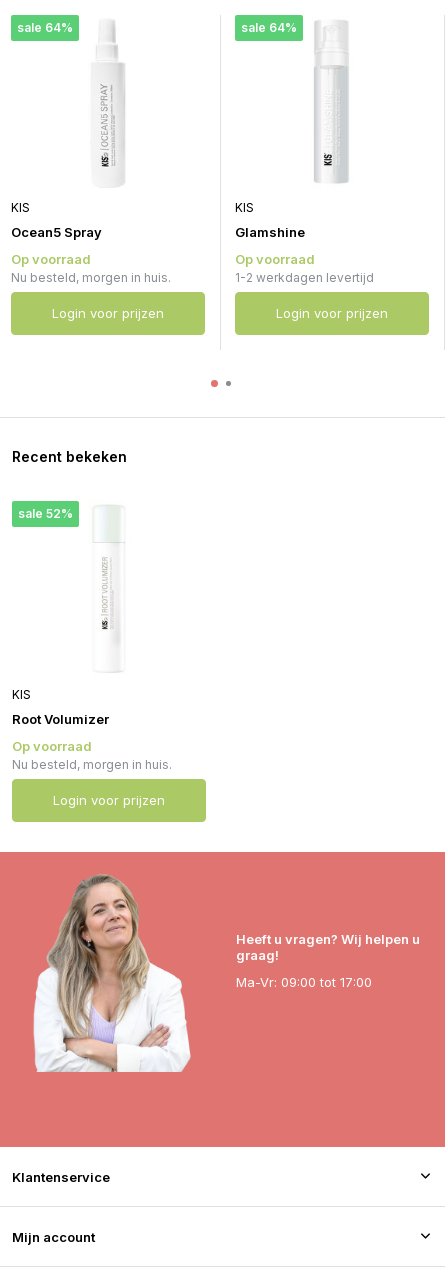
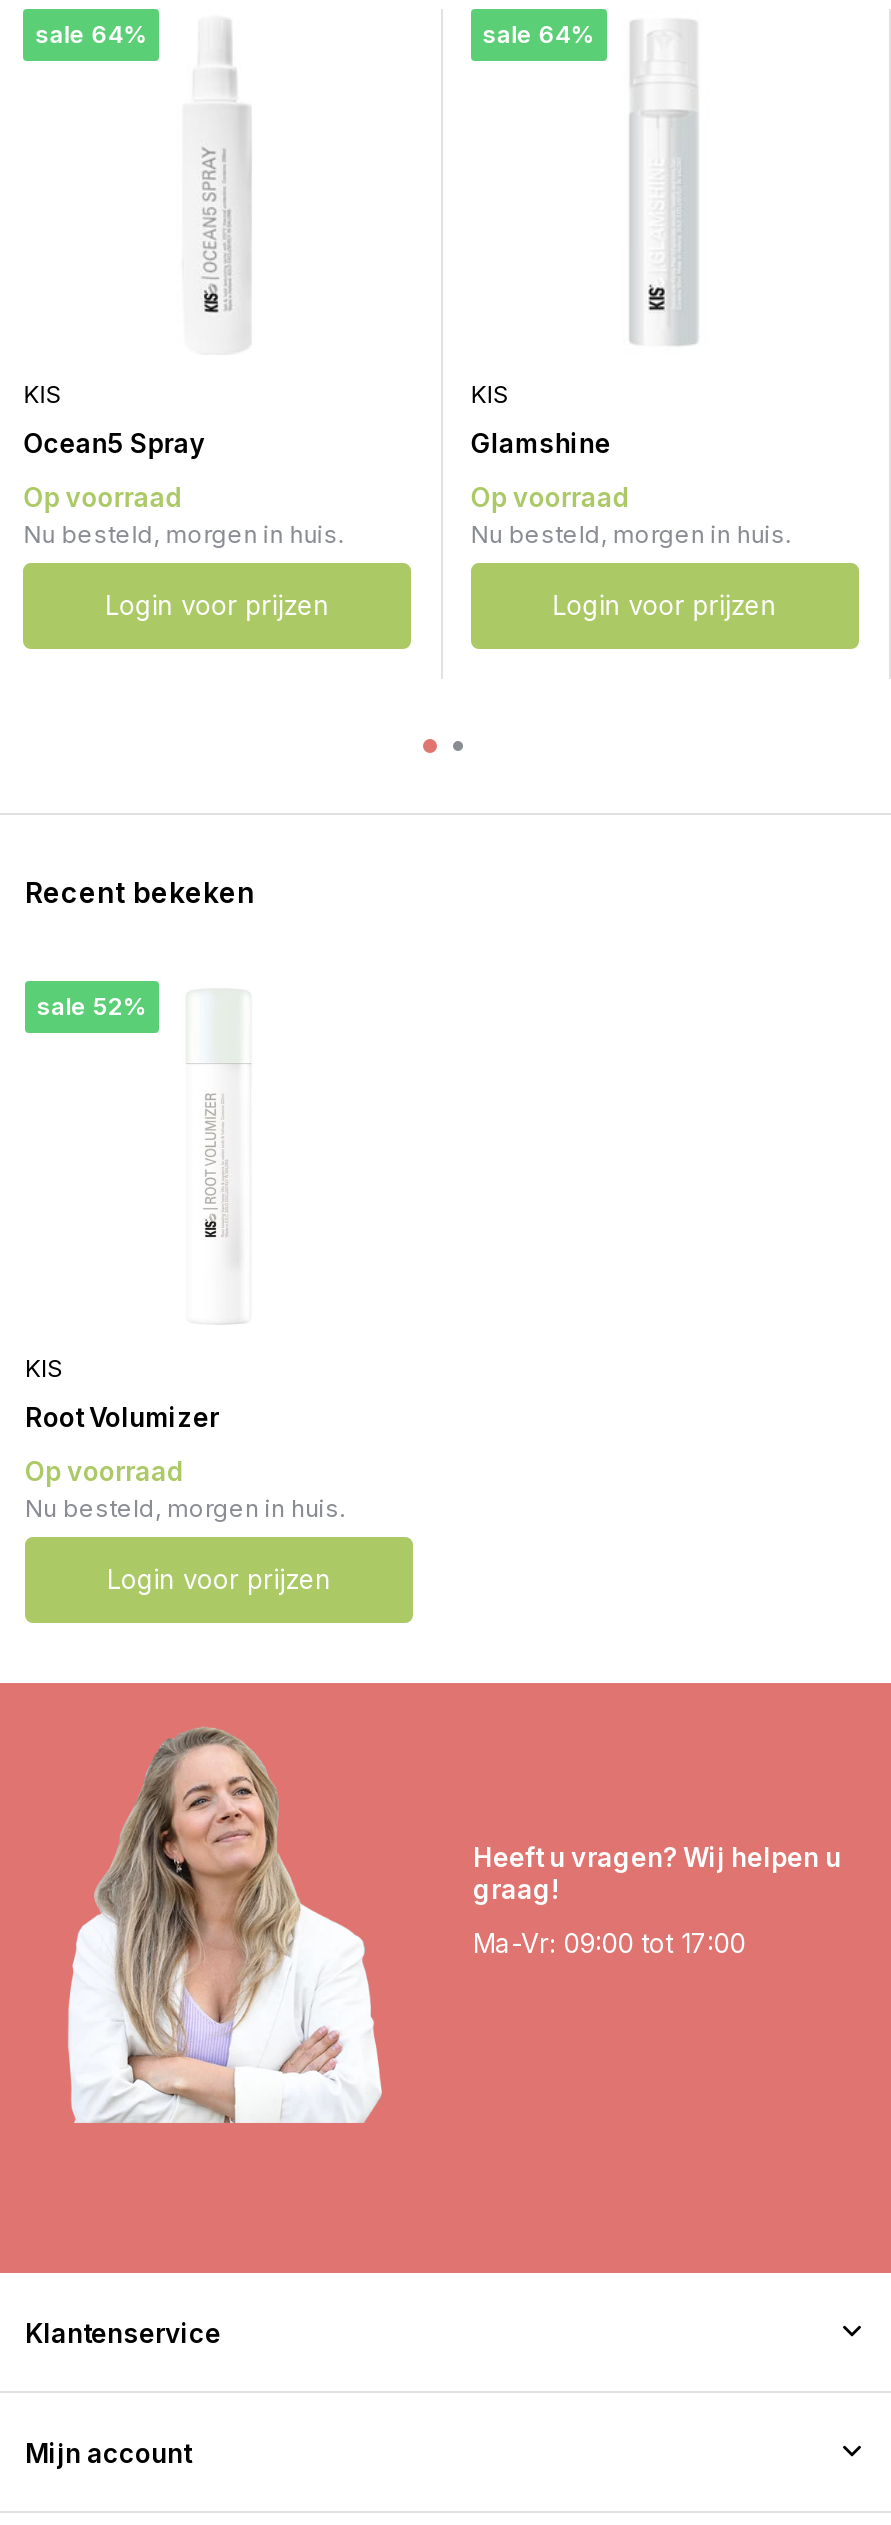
[235,270,374,285] 1-2 werkdagen levertijd -> [471,519,791,549] Nu besteld, morgen in huis.

